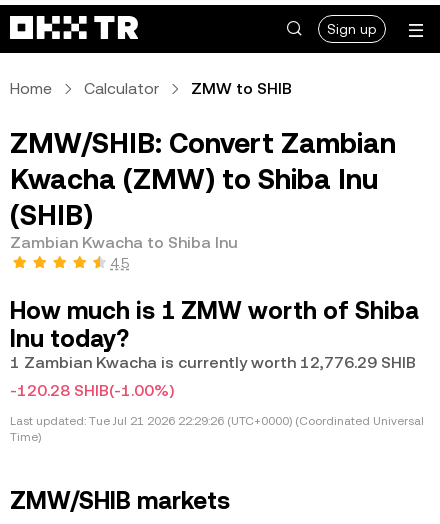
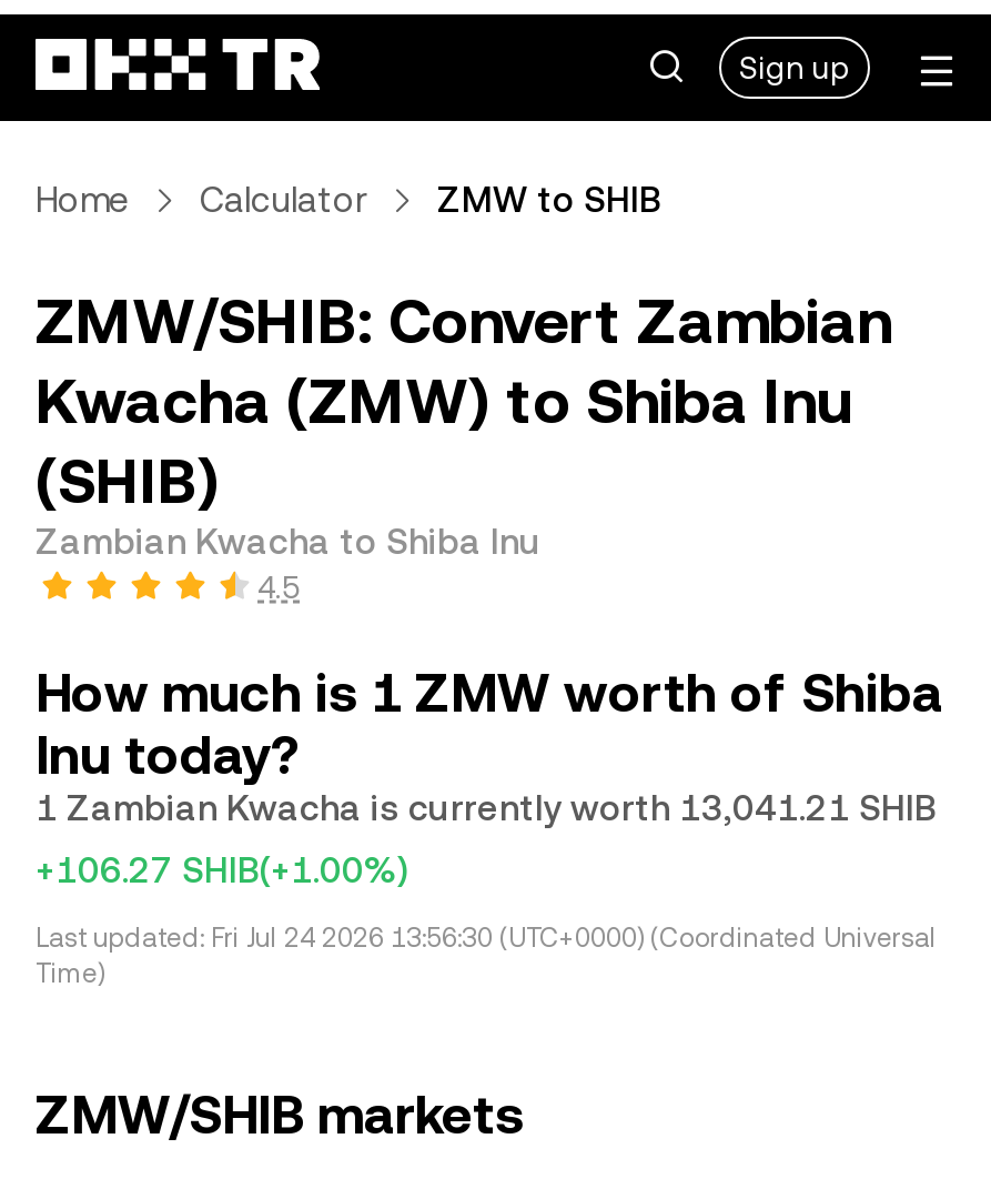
[10,353,416,372] 1 Zambian Kwacha is currently worth 12,776.29 SHIB -> [36,787,937,829] 1 Zambian Kwacha is currently worth 13,041.21 SHIB
[10,381,174,400] -120.28 SHIB(-1.00%) -> [36,849,408,891] +106.27 SHIB(+1.00%)
[10,414,424,428] Last updated: Tue Jul 21 2026 22:29:26 (UTC+0000) (Coordinated Universal -> [36,923,937,954] Last updated: Fri Jul 24 2026 13:56:30 (UTC+0000) (Coordinated Universal

